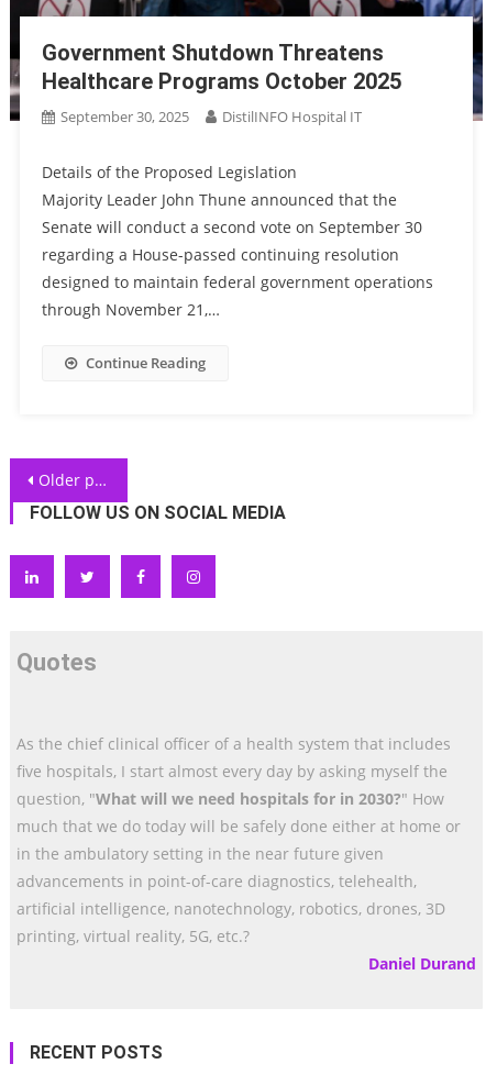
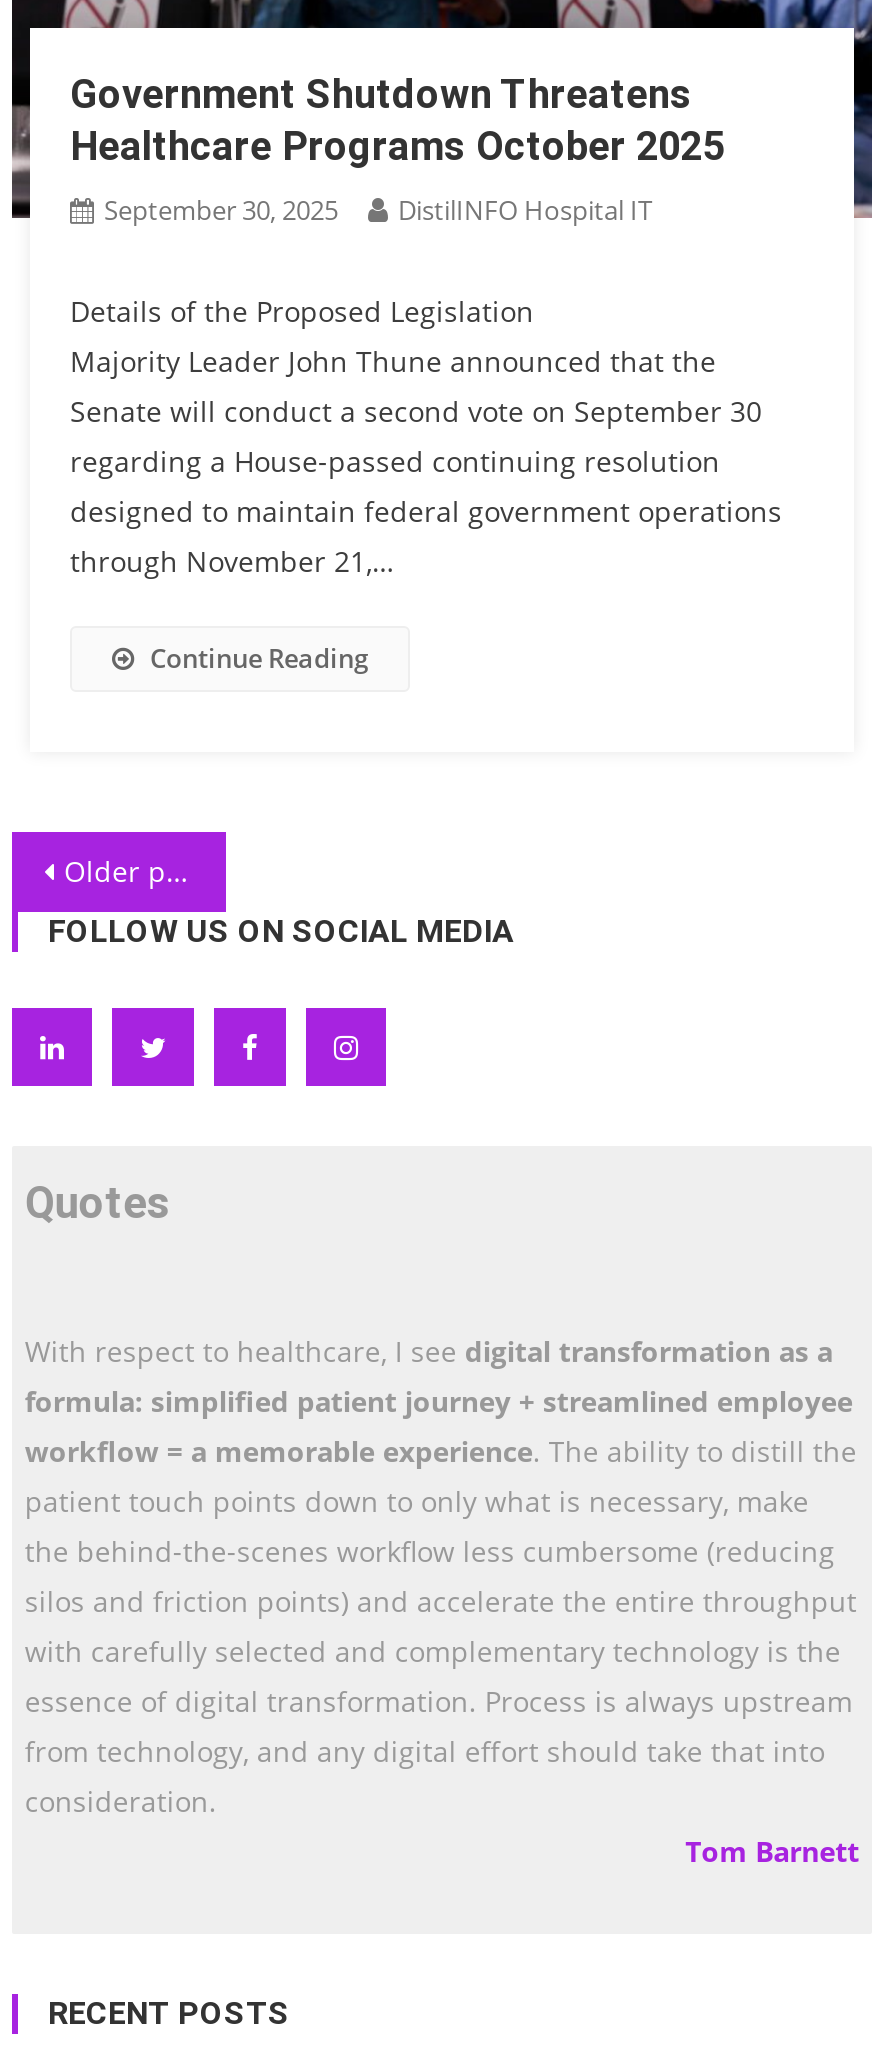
[17,733,476,973] As the chief clinical officer of a health system that includes | five hospitals, I start almost every day by asking myself the | question, "What will we need hospitals for in 2030?" How | much that we do today will be safely done either at home or | in the ambulatory setting in the near future given | advancements in point-of-care diagnostics, telehealth, | artificial intelligence, nanotechnology, robotics, drones, 3D | printing, virtual reality, 5G, etc.? | Daniel Durand -> [25,1333,859,1871] With respect to healthcare, I see digital transformation as a | formula: simplified patient journey + streamlined employee | workflow = a memorable experience. The ability to distill the | patient touch points down to only what is necessary, make | the behind-the-scenes workflow less cumbersome (reducing | silos and friction points) and accelerate the entire throughput | with carefully selected and complementary technology is the | essence of digital transformation. Process is always upstream | from technology, and any digital effort should take that into | consideration. | Tom Barnett

